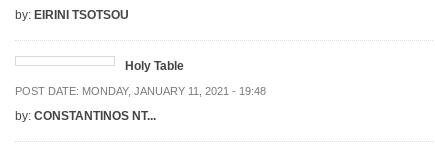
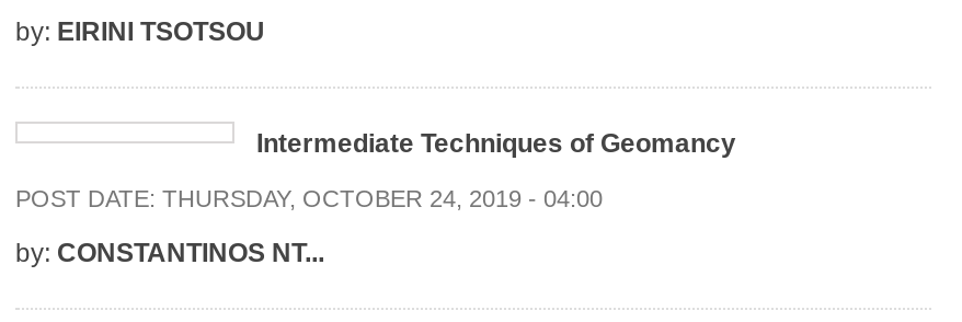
[125,59,184,73] Holy Table -> [256,129,736,160] Intermediate Techniques of Geomancy
[15,85,266,97] POST DATE: MONDAY, JANUARY 11, 2021 - 19:48 -> [15,186,603,212] POST DATE: THURSDAY, OCTOBER 24, 2019 - 04:00

